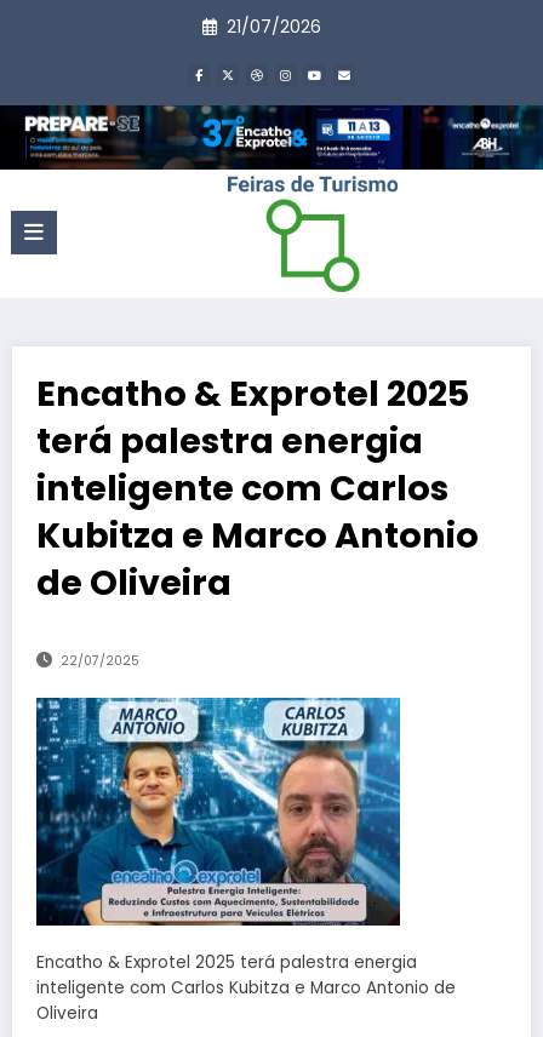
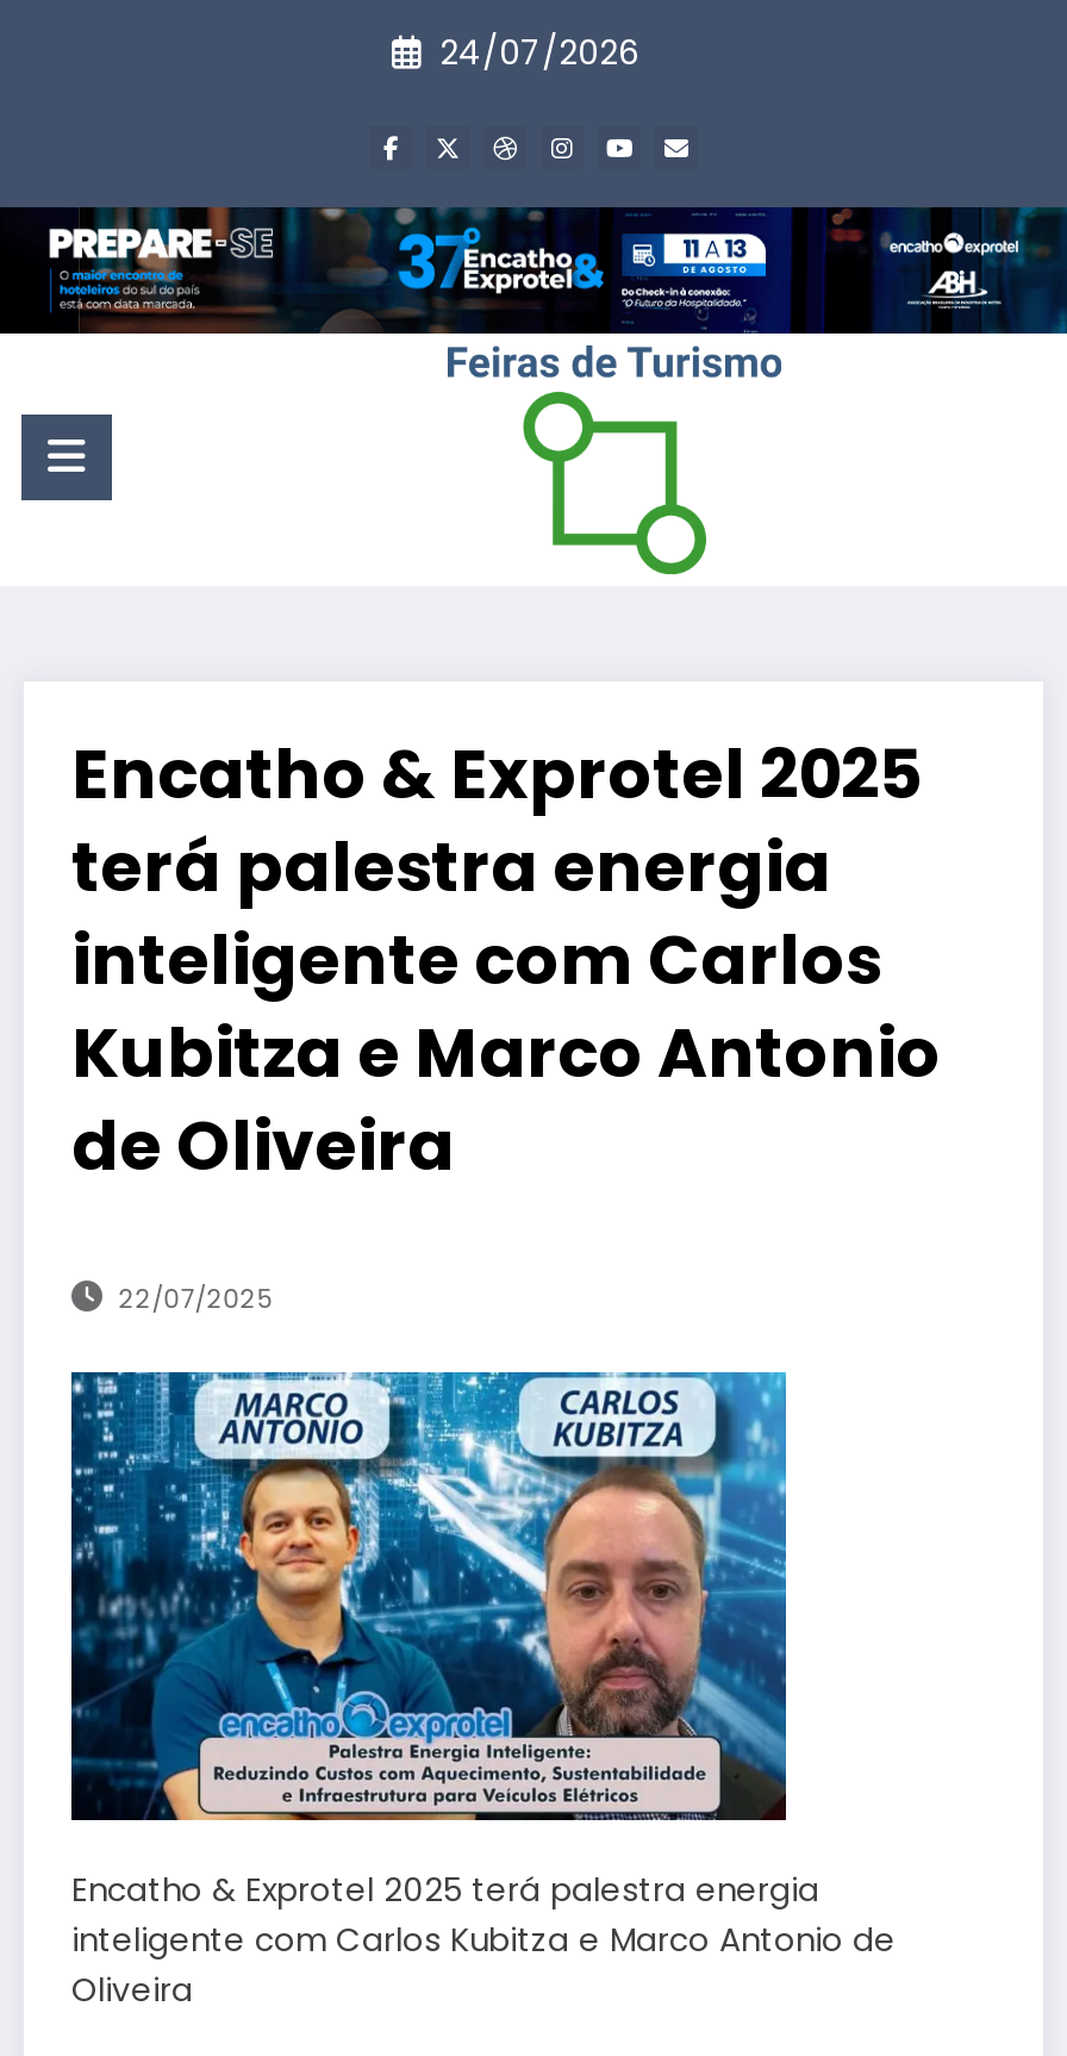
[227,15,322,39] 21/07/2026 -> [439,29,639,76] 24/07/2026

